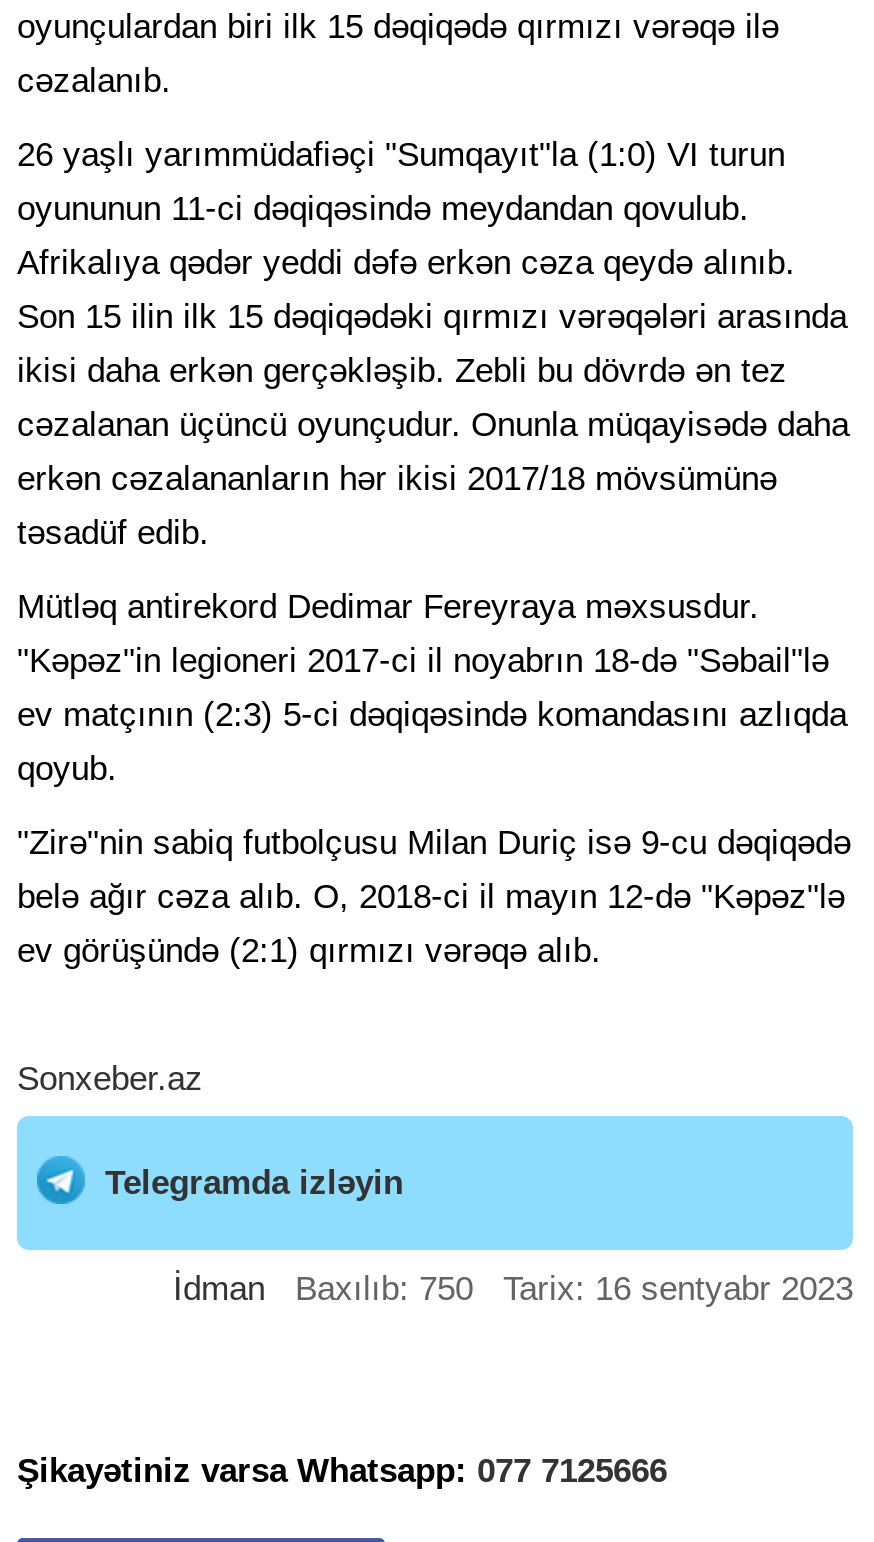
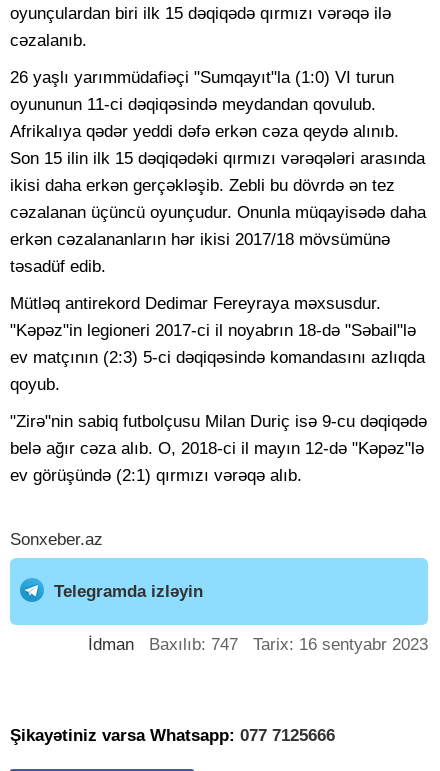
[173,1271,853,1309] İdman Baxılıb: 750 Tarix: 16 sentyabr 2023 -> [88,635,428,654] İdman Baxılıb: 747 Tarix: 16 sentyabr 2023

